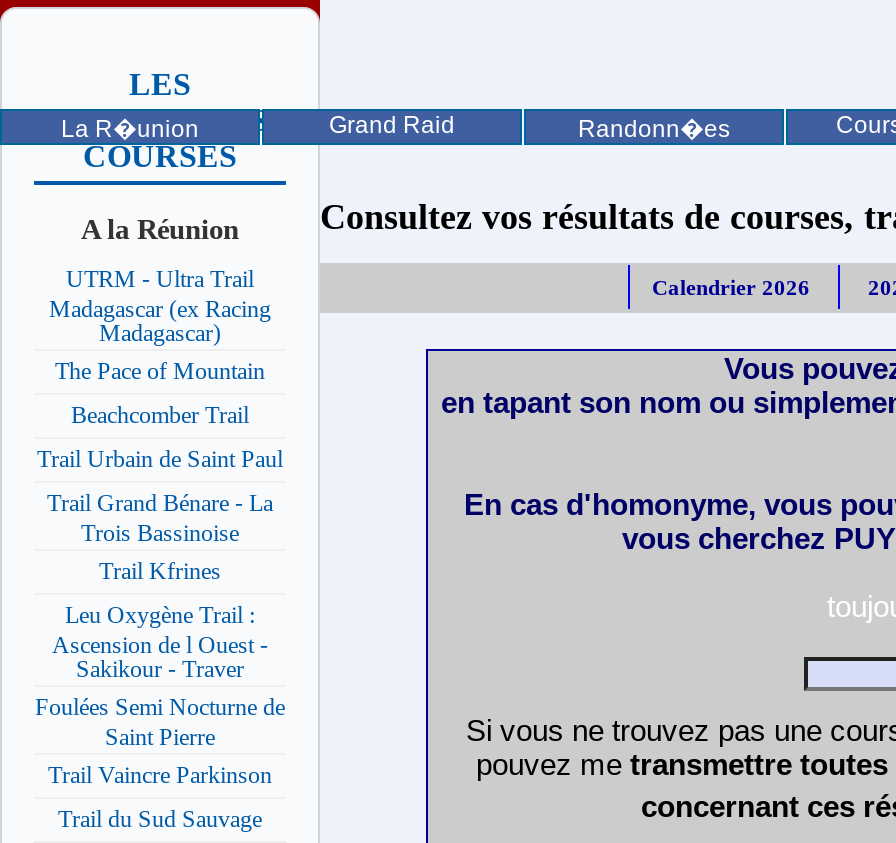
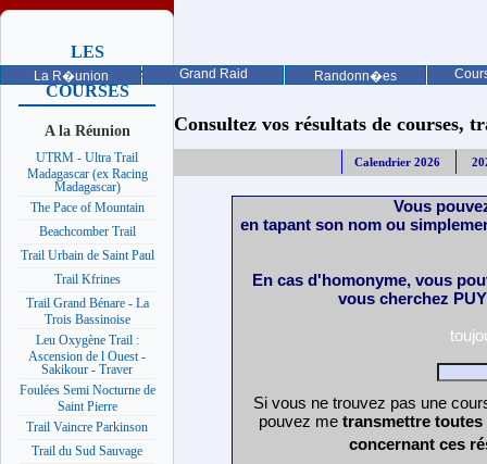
moved [47,489,273,543] -> [26,296,148,325]: Trail Grand Bénare - La | Trois Bassinoise
moved [99,557,221,585] -> [54,272,120,287]: Trail Kfrines

